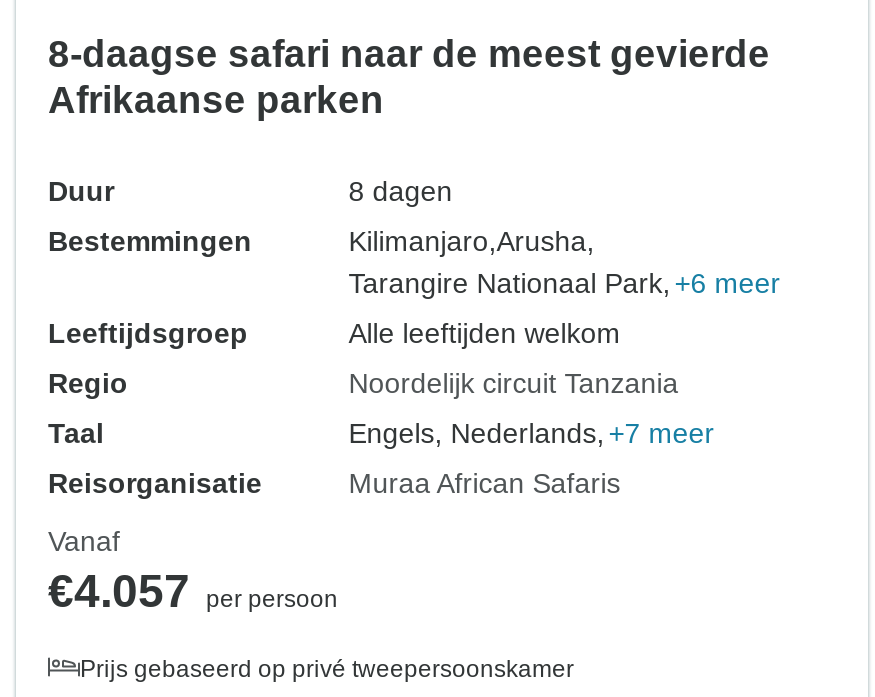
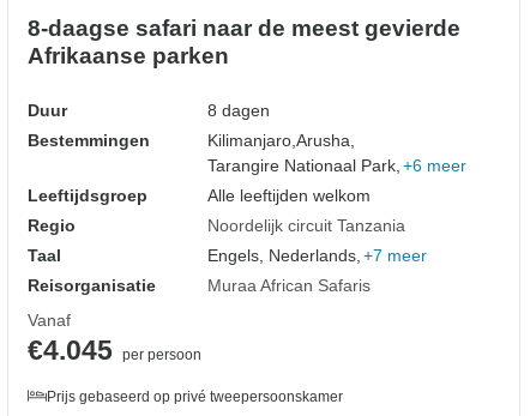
[48,565,338,617] €4.057 per persoon -> [28,335,201,366] €4.045 per persoon

